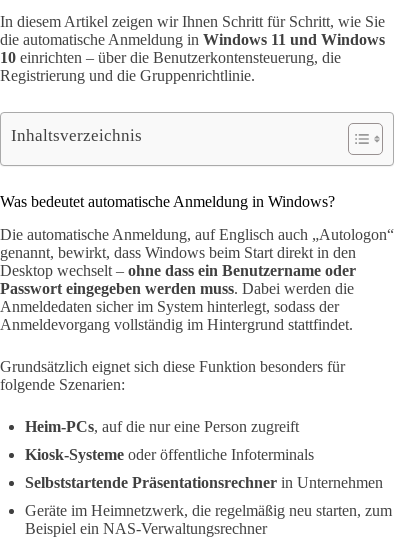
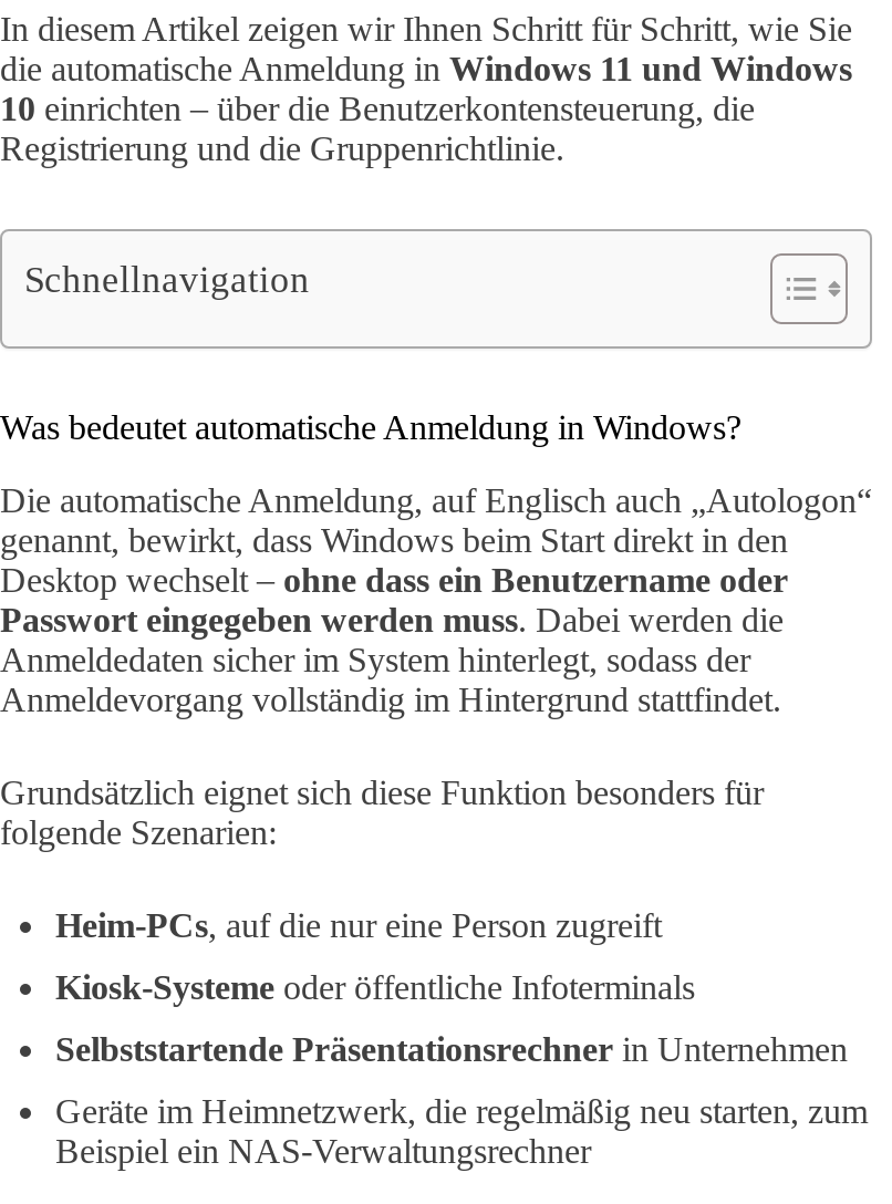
[11,125,142,144] Inhaltsverzeichnis -> [24,259,310,301] Schnellnavigation

